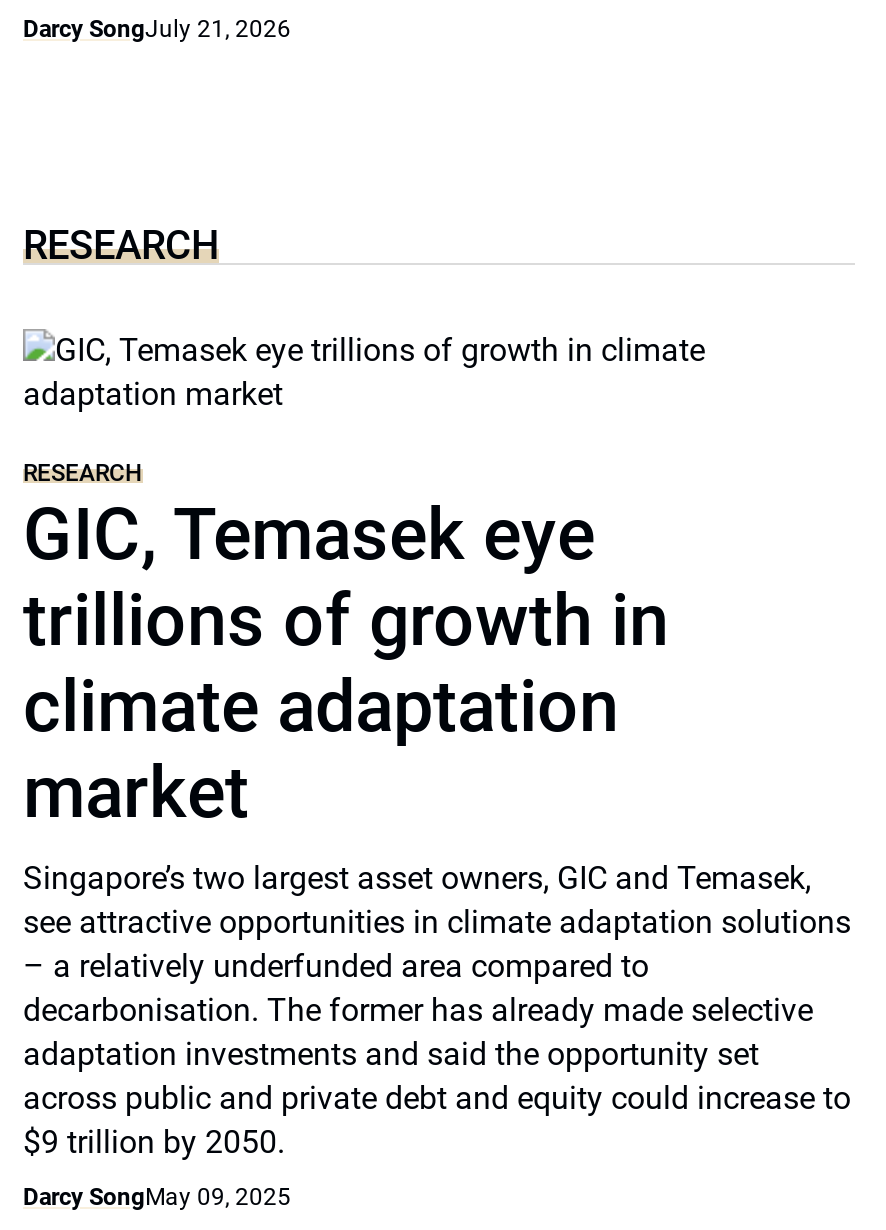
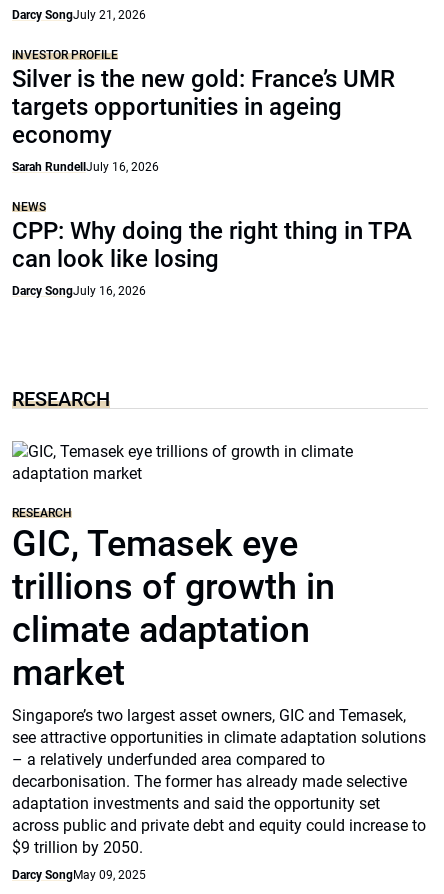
none -> [12,48,412,298] INVESTOR PROFILE | Silver is the new gold: France’s UMR | targets opportunities in ageing | economy | Sarah RundellJuly 16, 2026 | NEWS | CPP: Why doing the right thing in TPA | can look like losing | Darcy SongJuly 16, 2026

